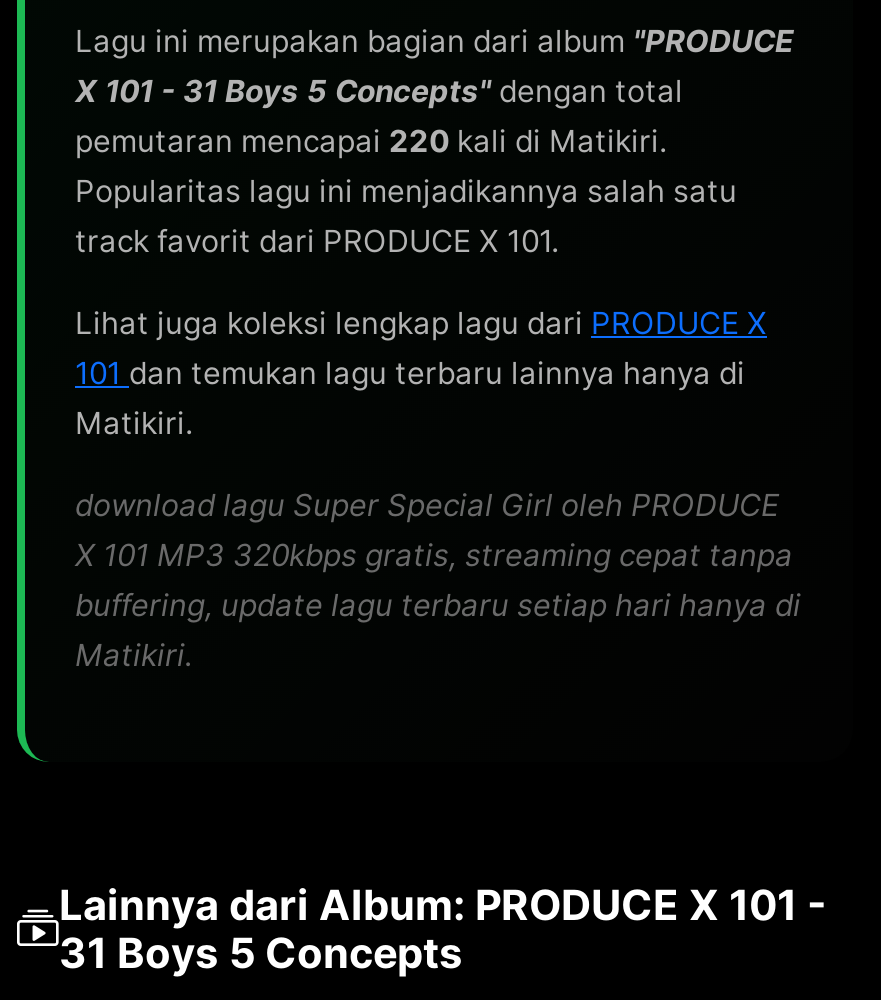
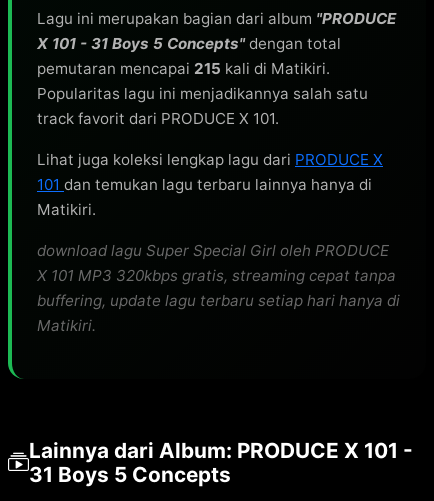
[75,122,667,160] pemutaran mencapai 220 kali di Matikiri. -> [37,59,330,78] pemutaran mencapai 215 kali di Matikiri.

